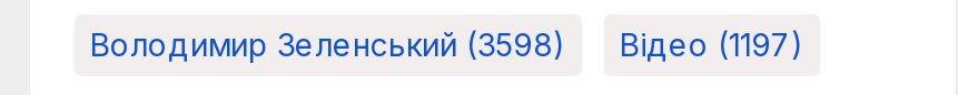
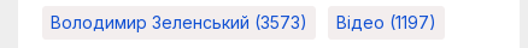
[90,26,566,63] Володимир Зеленський (3598) -> [51,12,307,32] Володимир Зеленський (3573)

